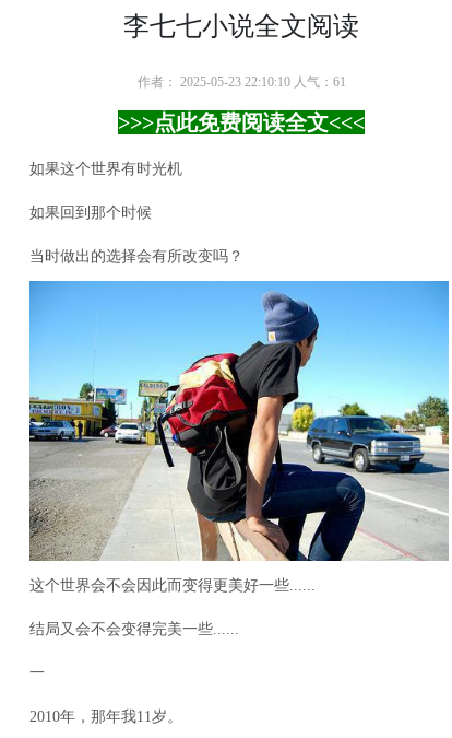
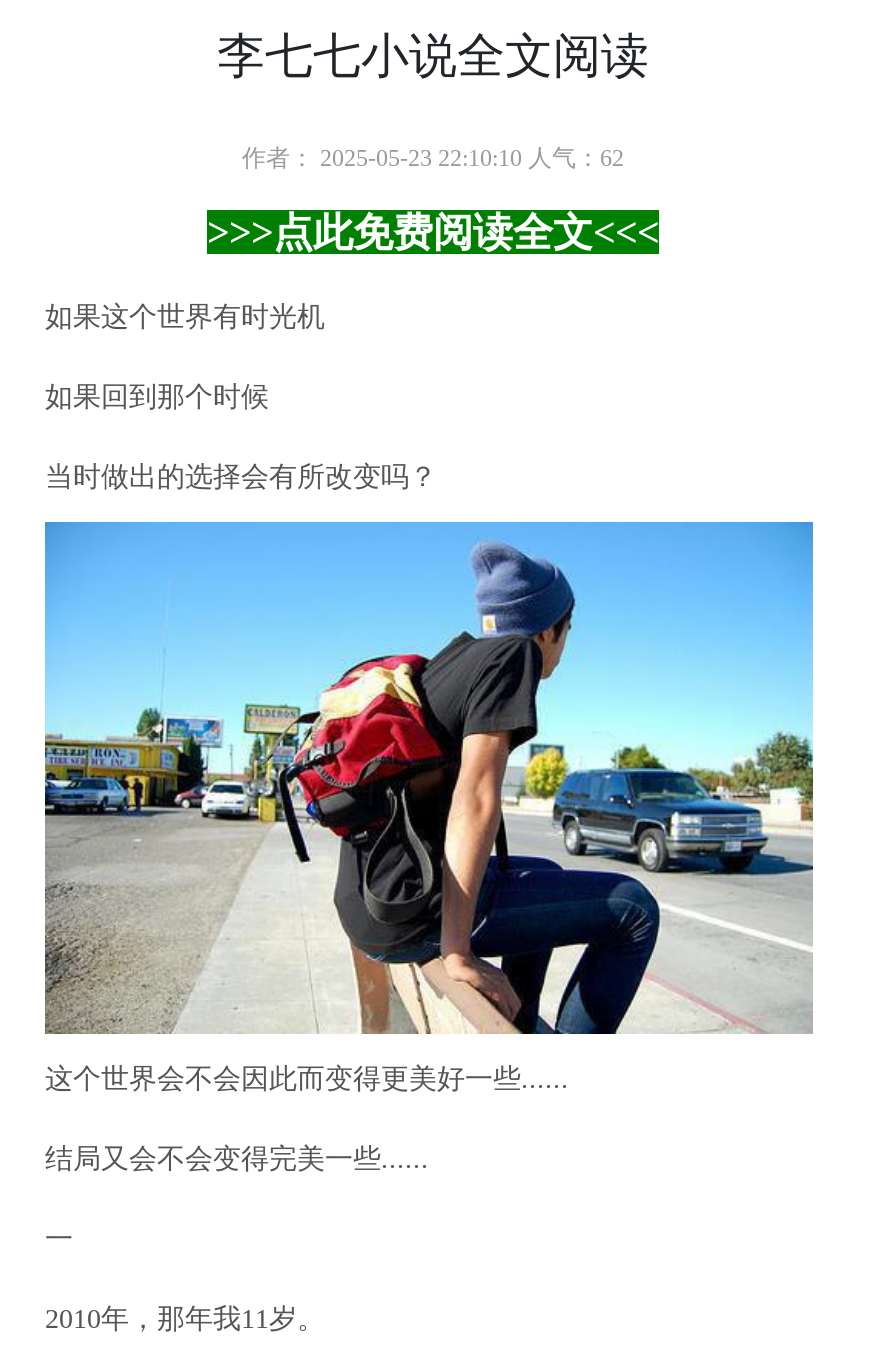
[137,74,346,90] 作者： 2025-05-23 22:10:10 人气：61 -> [242,144,624,172] 作者： 2025-05-23 22:10:10 人气：62

